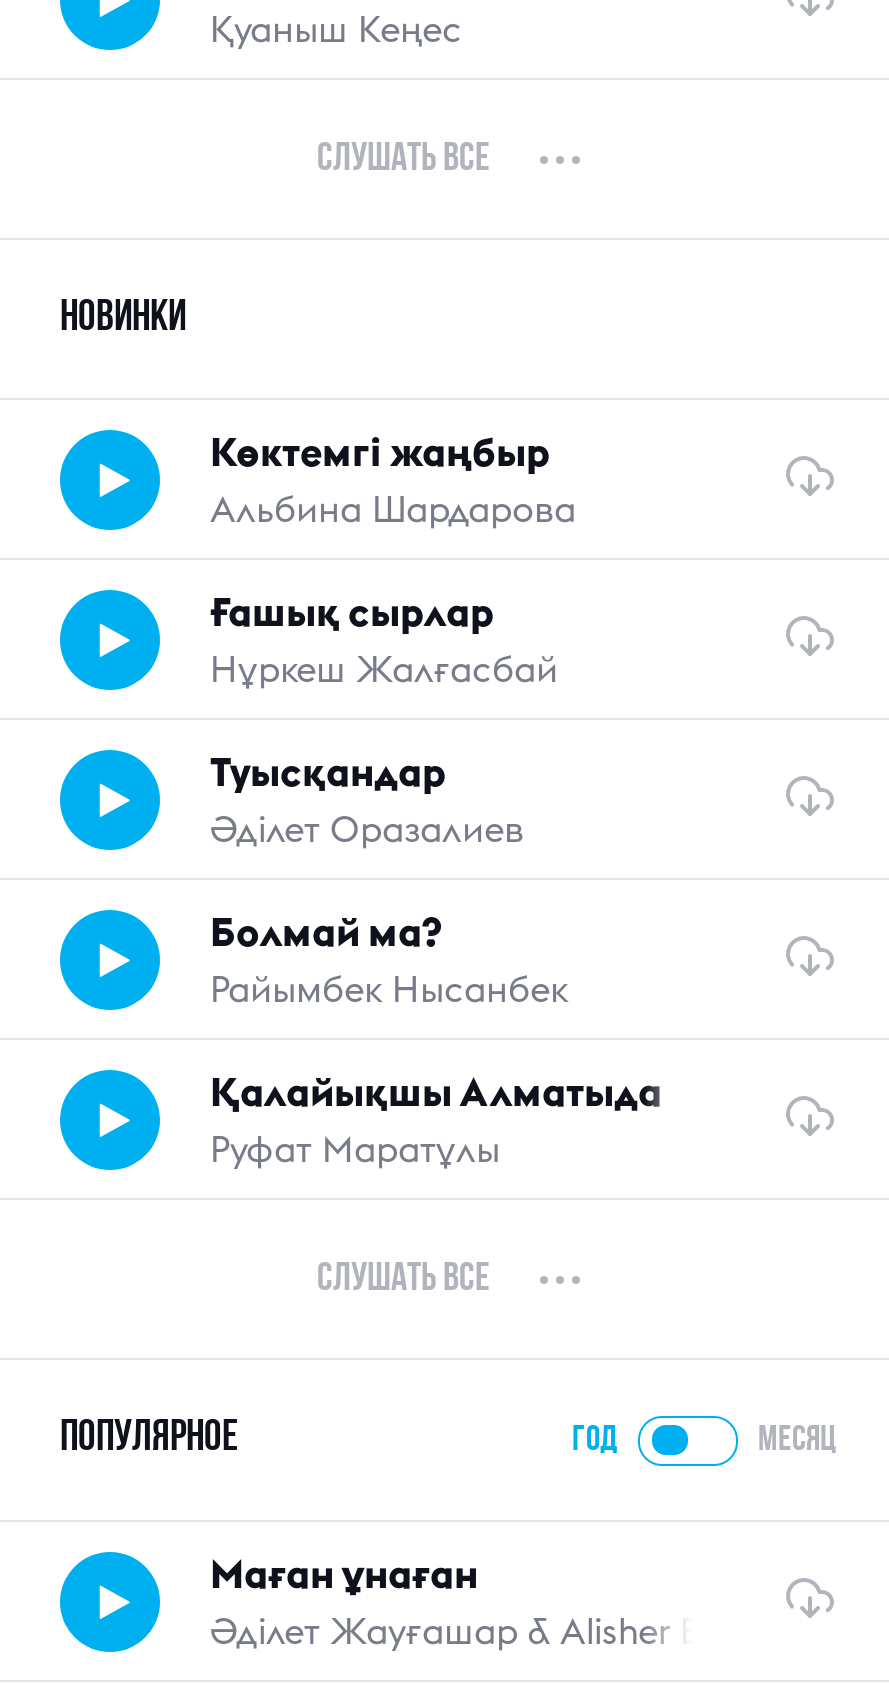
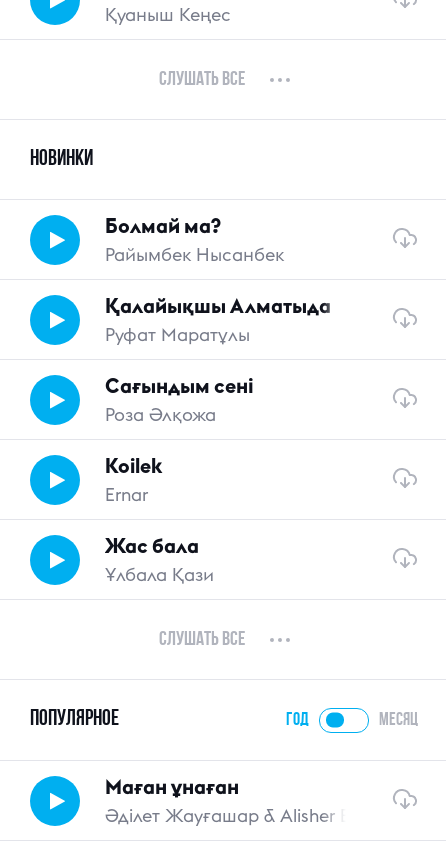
[210,427,576,853] Көктемгі жаңбыр | Альбина Шардарова | Ғашық сырлар | Нұркеш Жалғасбай | Туысқандар | Әділет Оразалиев -> none
moved [210,907,662,1173] -> [105,213,331,346]: Болмай ма? | Райымбек Нысанбек | Қалайықшы Алматыда | Руфат Маратұлы
none -> [105,373,254,586] Сағындым сені | Роза Әлқожа | Koilek | Ernar | Жас бала | Ұлбала Қази

